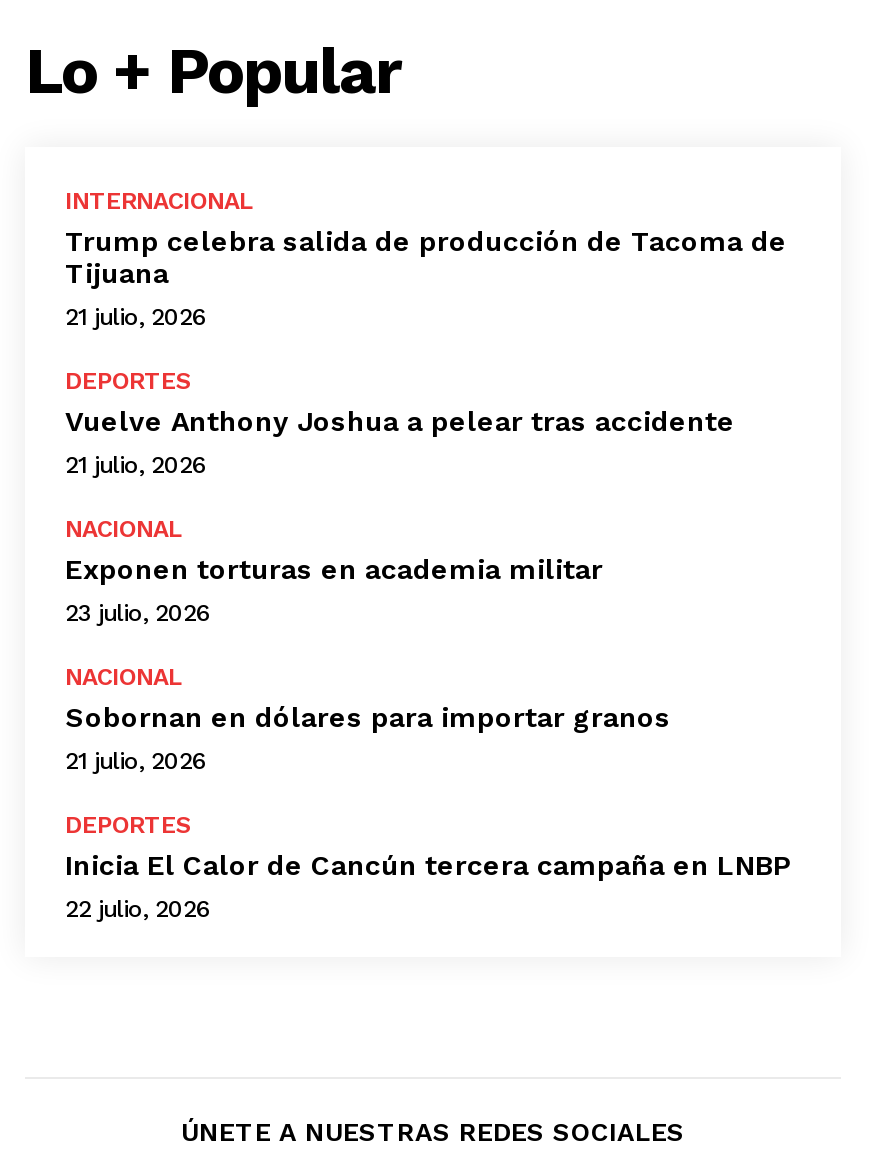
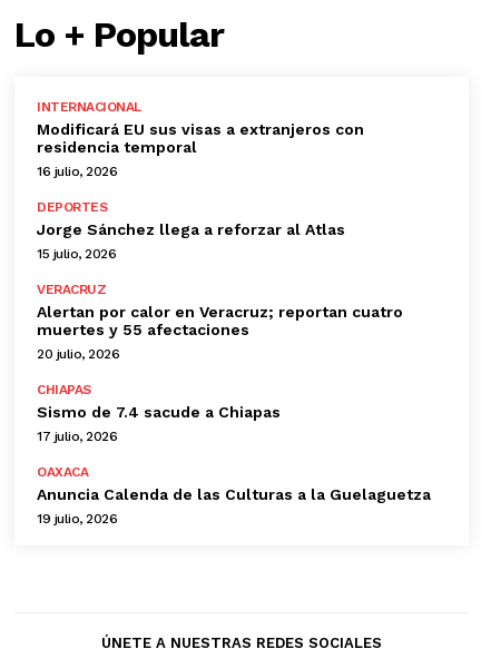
[65,226,787,332] Trump celebra salida de producción de Tacoma de | Tijuana | 21 julio, 2026 -> [37,120,364,179] Modificará EU sus visas a extranjeros con | residencia temporal | 16 julio, 2026
[65,406,735,480] Vuelve Anthony Joshua a pelear tras accidente | 21 julio, 2026 -> [37,220,345,261] Jorge Sánchez llega a reforzar al Atlas | 15 julio, 2026
[65,516,603,628] NACIONAL | Exponen torturas en academia militar | 23 julio, 2026 -> [37,281,403,362] VERACRUZ | Alertan por calor en Veracruz; reportan cuatro | muertes y 55 afectaciones | 20 julio, 2026
[65,664,671,776] NACIONAL | Sobornan en dólares para importar granos | 21 julio, 2026 -> [37,382,281,444] CHIAPAS | Sismo de 7.4 sacude a Chiapas | 17 julio, 2026
[65,812,791,924] DEPORTES | Inicia El Calor de Cancún tercera campaña en LNBP | 22 julio, 2026 -> [37,464,431,526] OAXACA | Anuncia Calenda de las Culturas a la Guelaguetza | 19 julio, 2026

